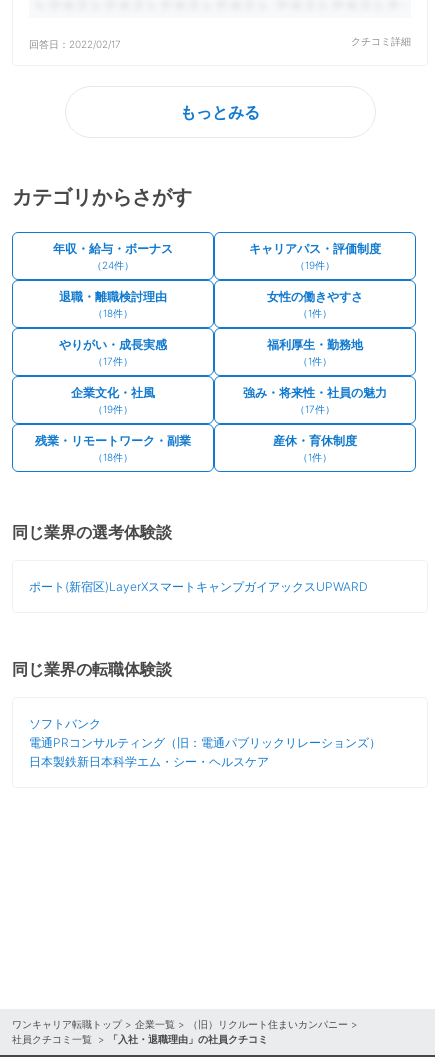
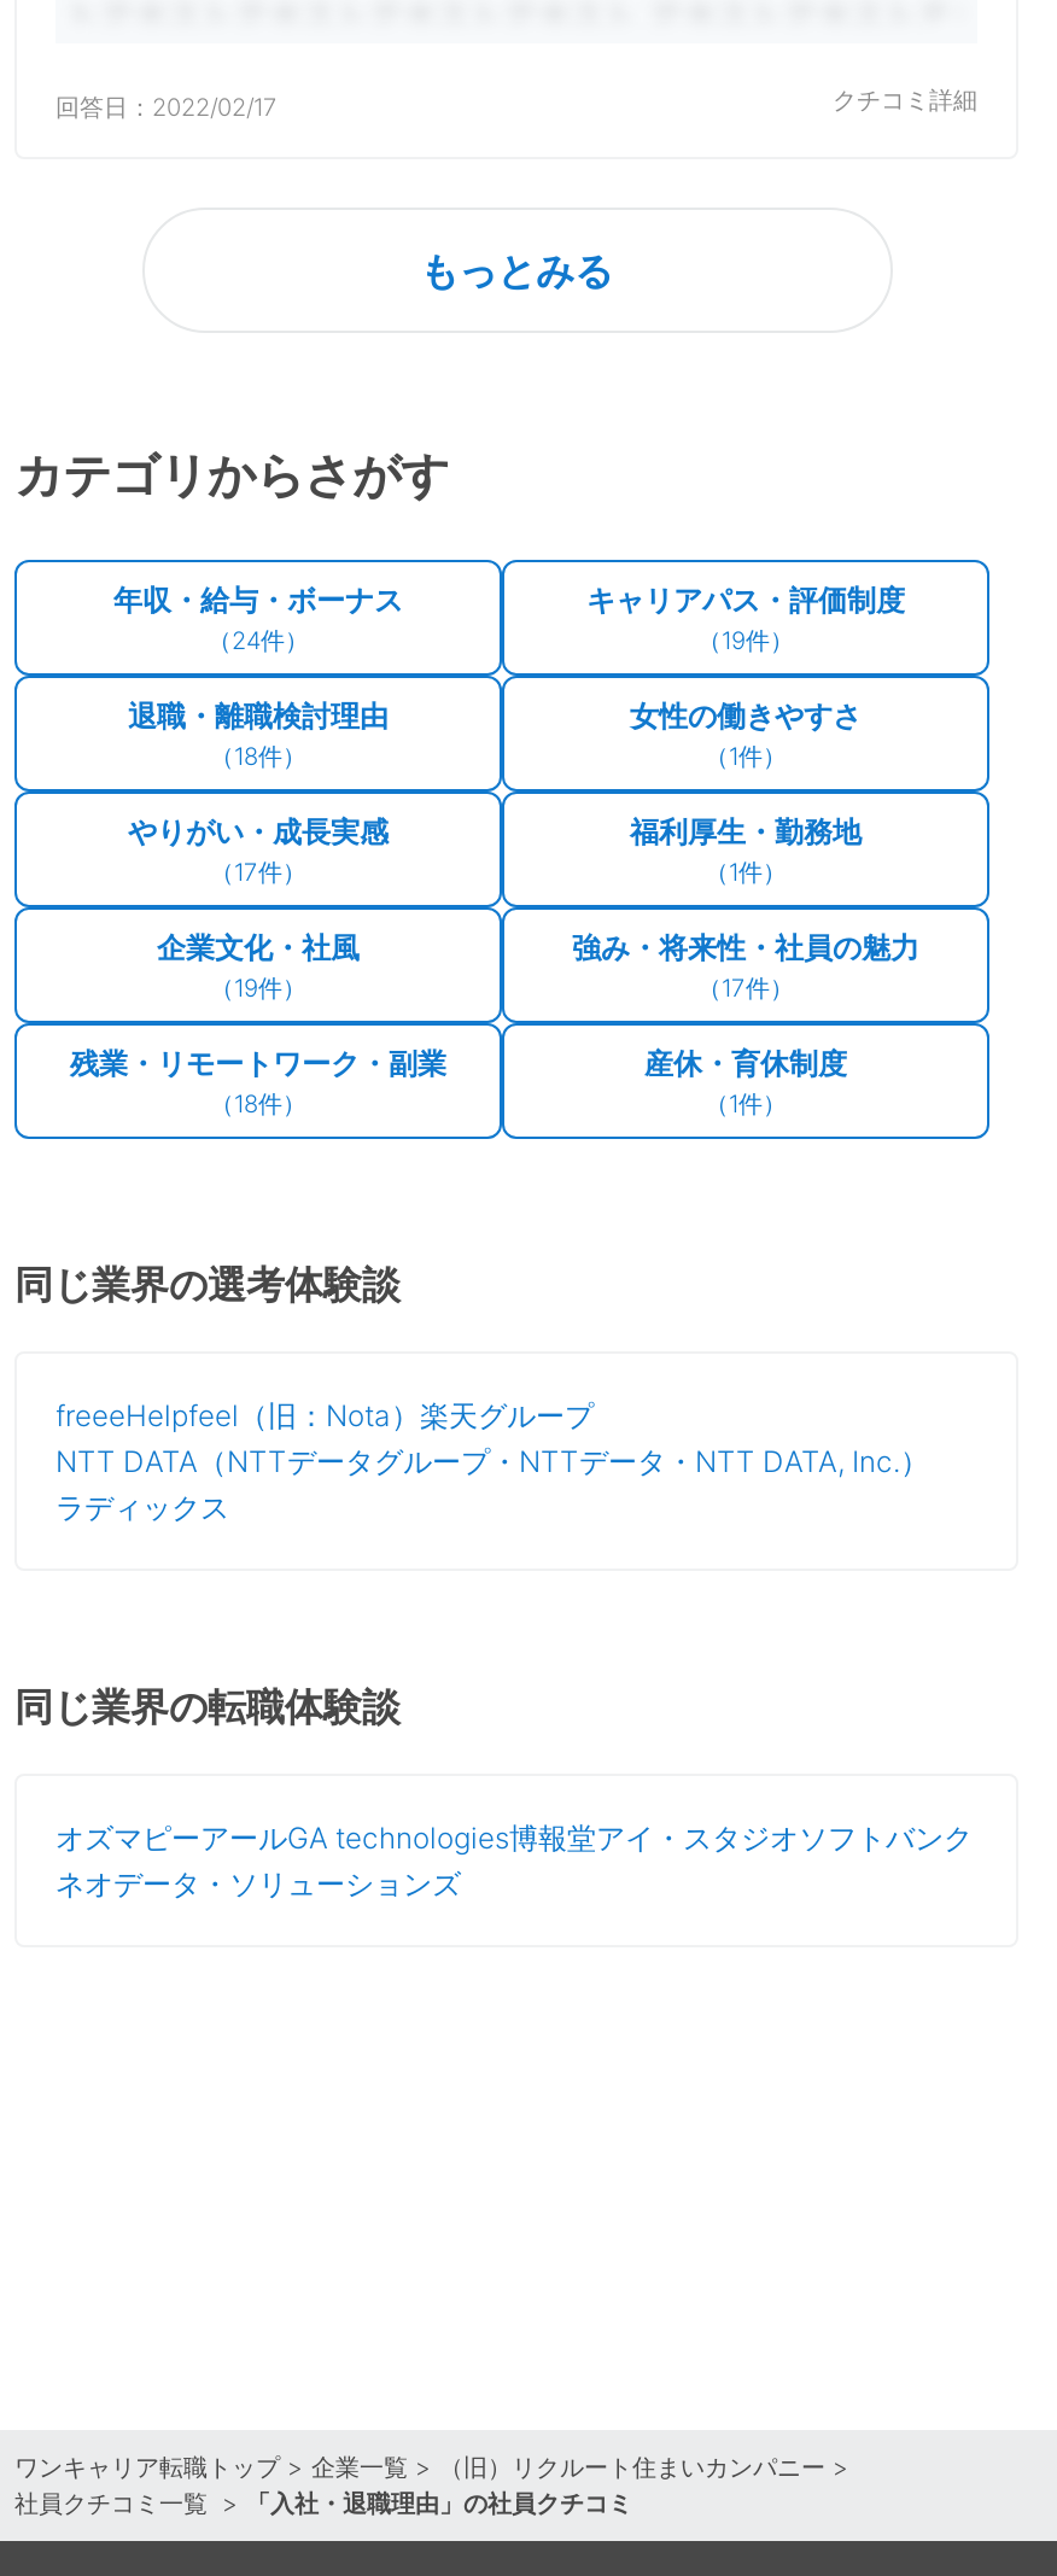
[29,579,368,594] ポート(新宿区)LayerXスマートキャンプガイアックスUPWARD -> [56,1398,929,1526] freeeHelpfeel（旧：Nota）楽天グループ | NTT DATA（NTTデータグループ・NTTデータ・NTT DATA, Inc.） | ラディックス
moved [12,659,172,679] -> [14,1683,401,1731]: 同じ業界の転職体験談
[29,716,381,769] ソフトバンク | 電通PRコンサルティング（旧：電通パブリックリレーションズ） | 日本製鉄新日本科学エム・シー・ヘルスケア -> [56,1820,973,1902] オズマピーアールGA technologies博報堂アイ・スタジオソフトバンク | ネオデータ・ソリューションズ

